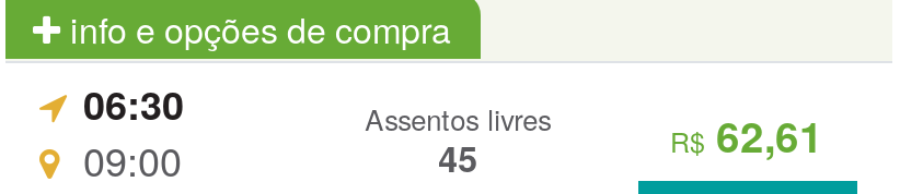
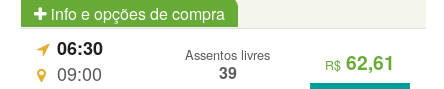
[438,132,478,182] 45 -> [219,60,237,83] 39

